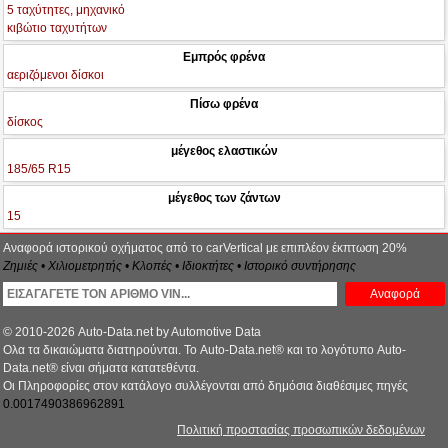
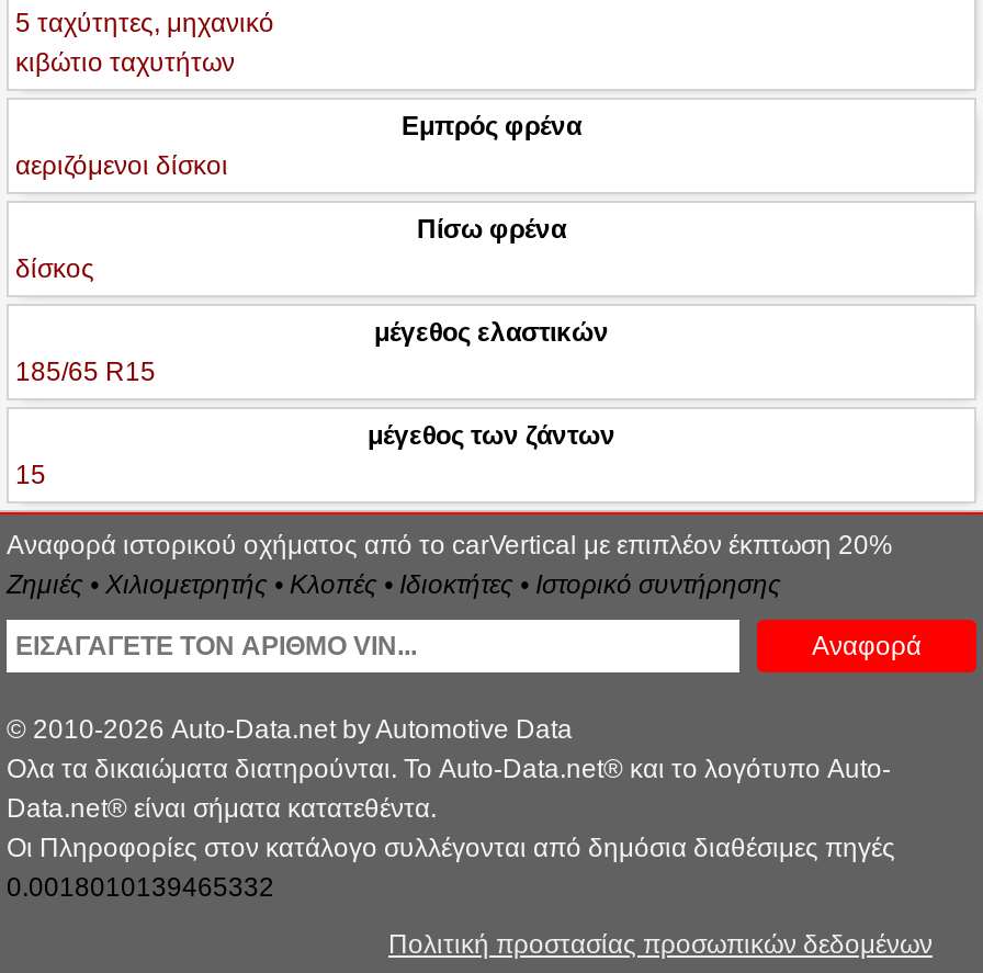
[3,397,125,411] 0.0017490386962891 -> [7,871,274,902] 0.0018010139465332

